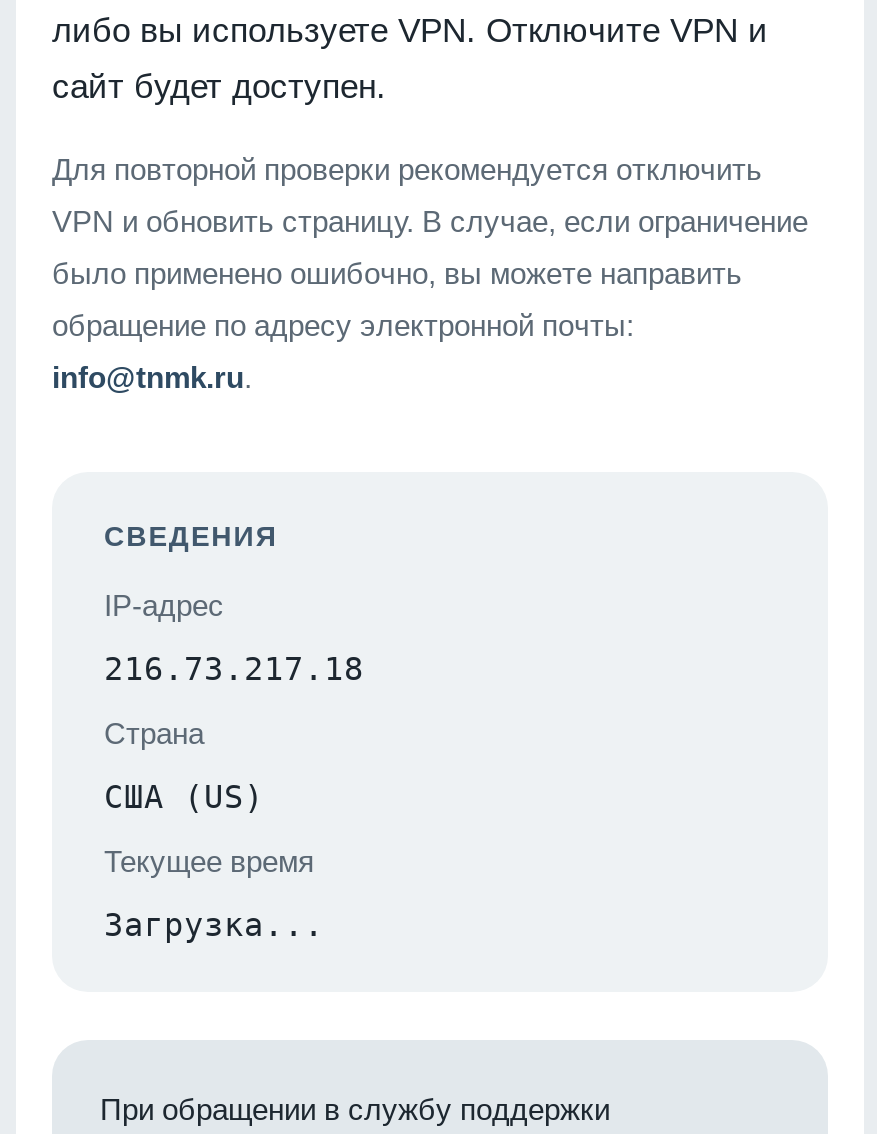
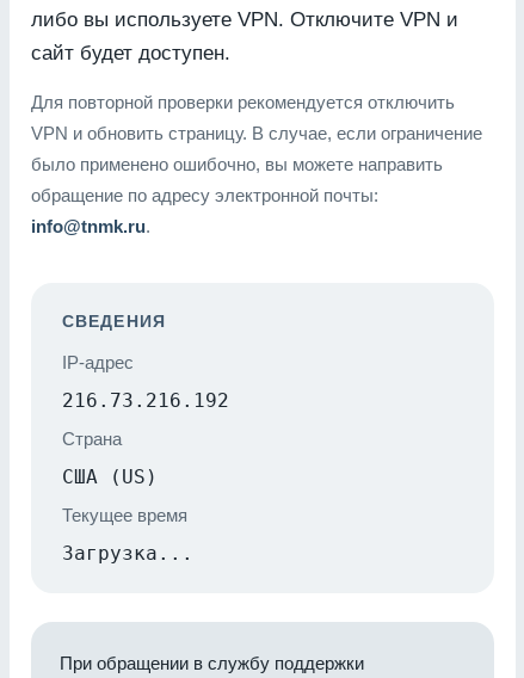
[104,649,364,687] 216.73.217.18 -> [62,389,229,411] 216.73.216.192

